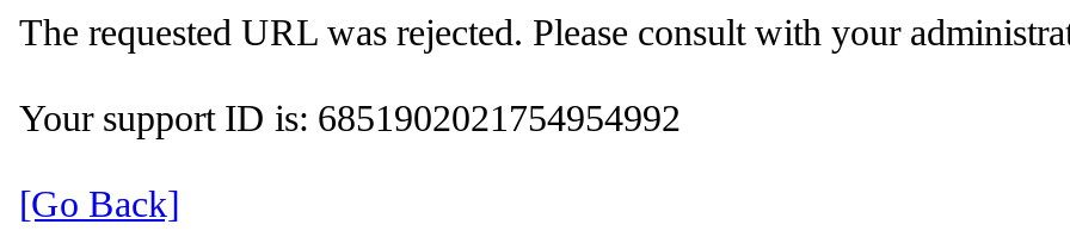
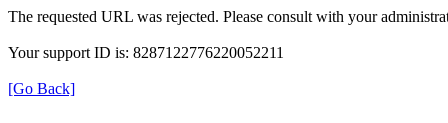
[19,98,681,138] Your support ID is: 6851902021754954992 -> [8,44,284,61] Your support ID is: 8287122776220052211

